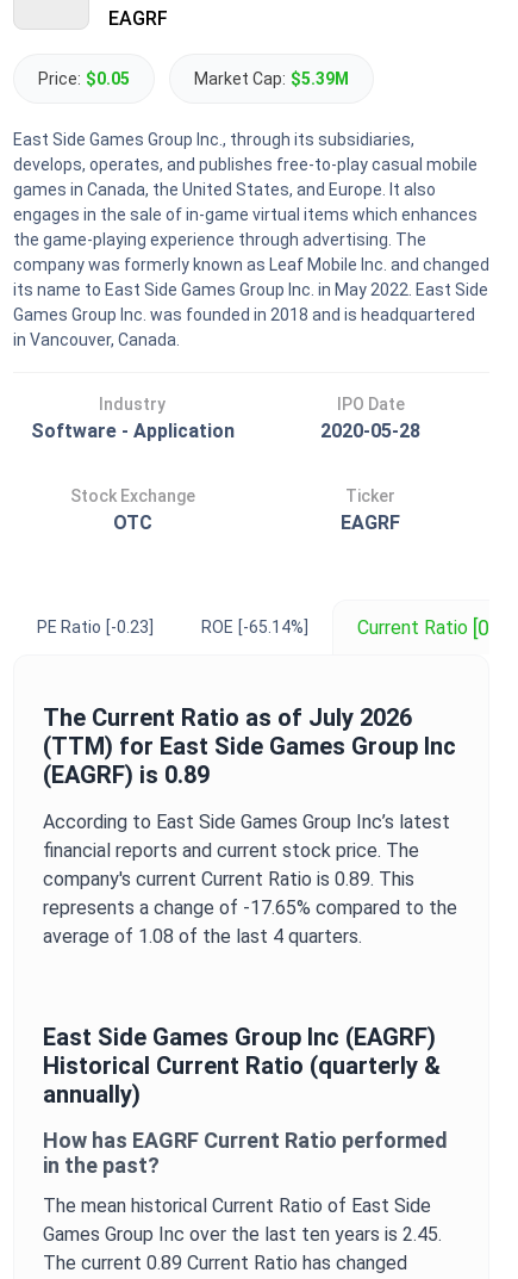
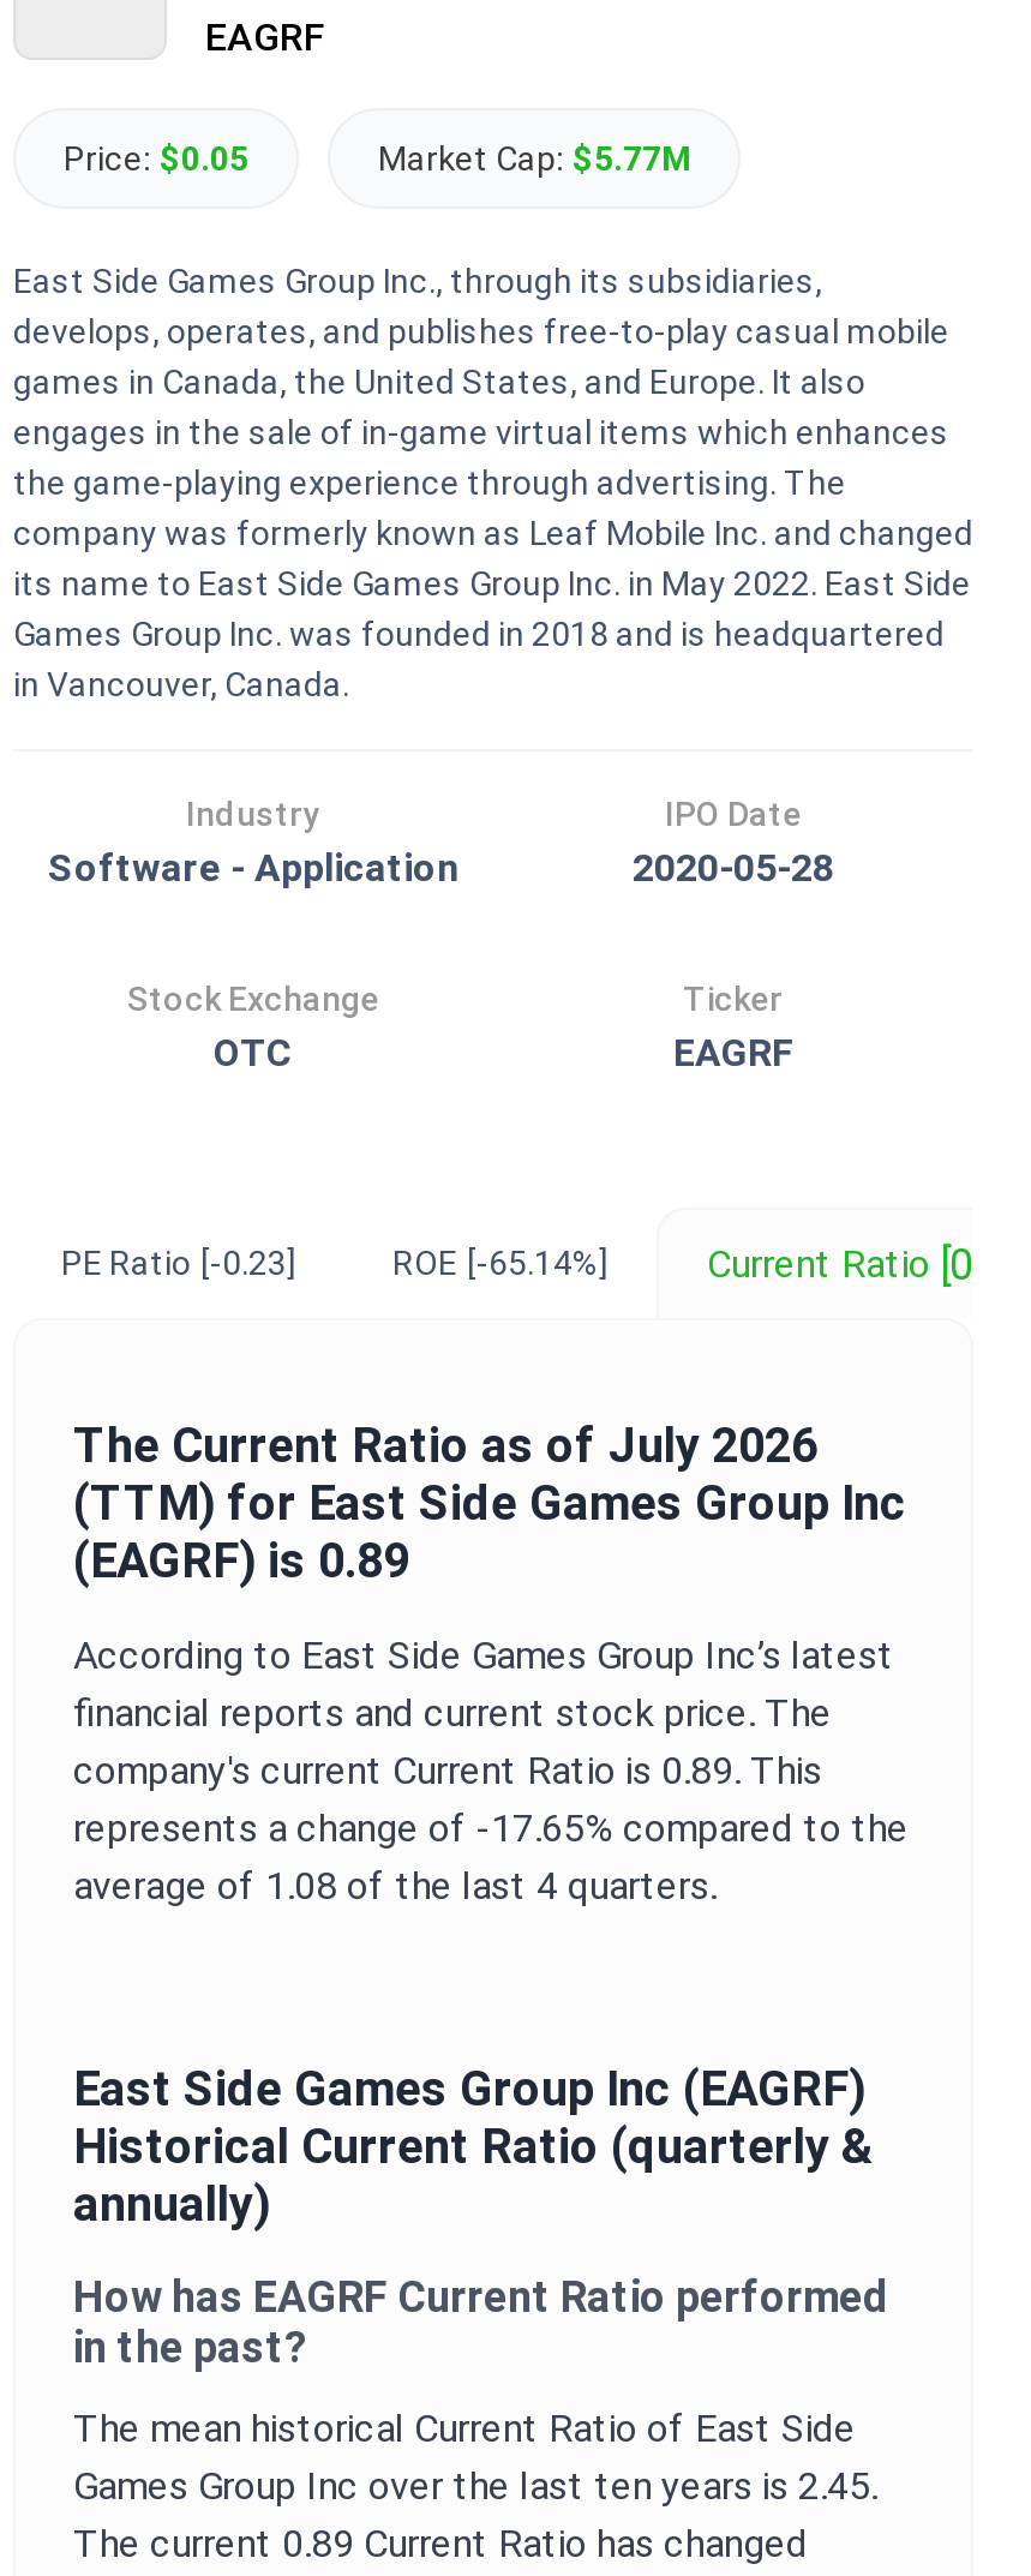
[194,69,349,88] Market Cap: $5.39M -> [378,139,690,178] Market Cap: $5.77M

